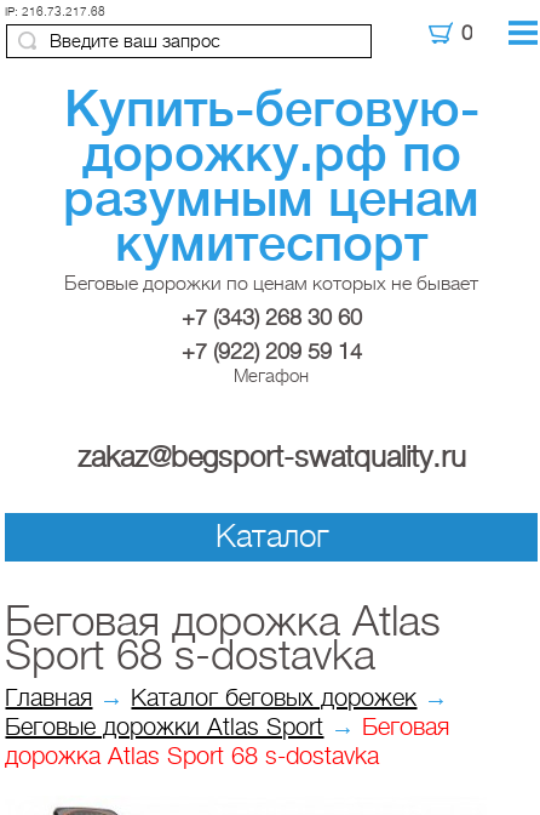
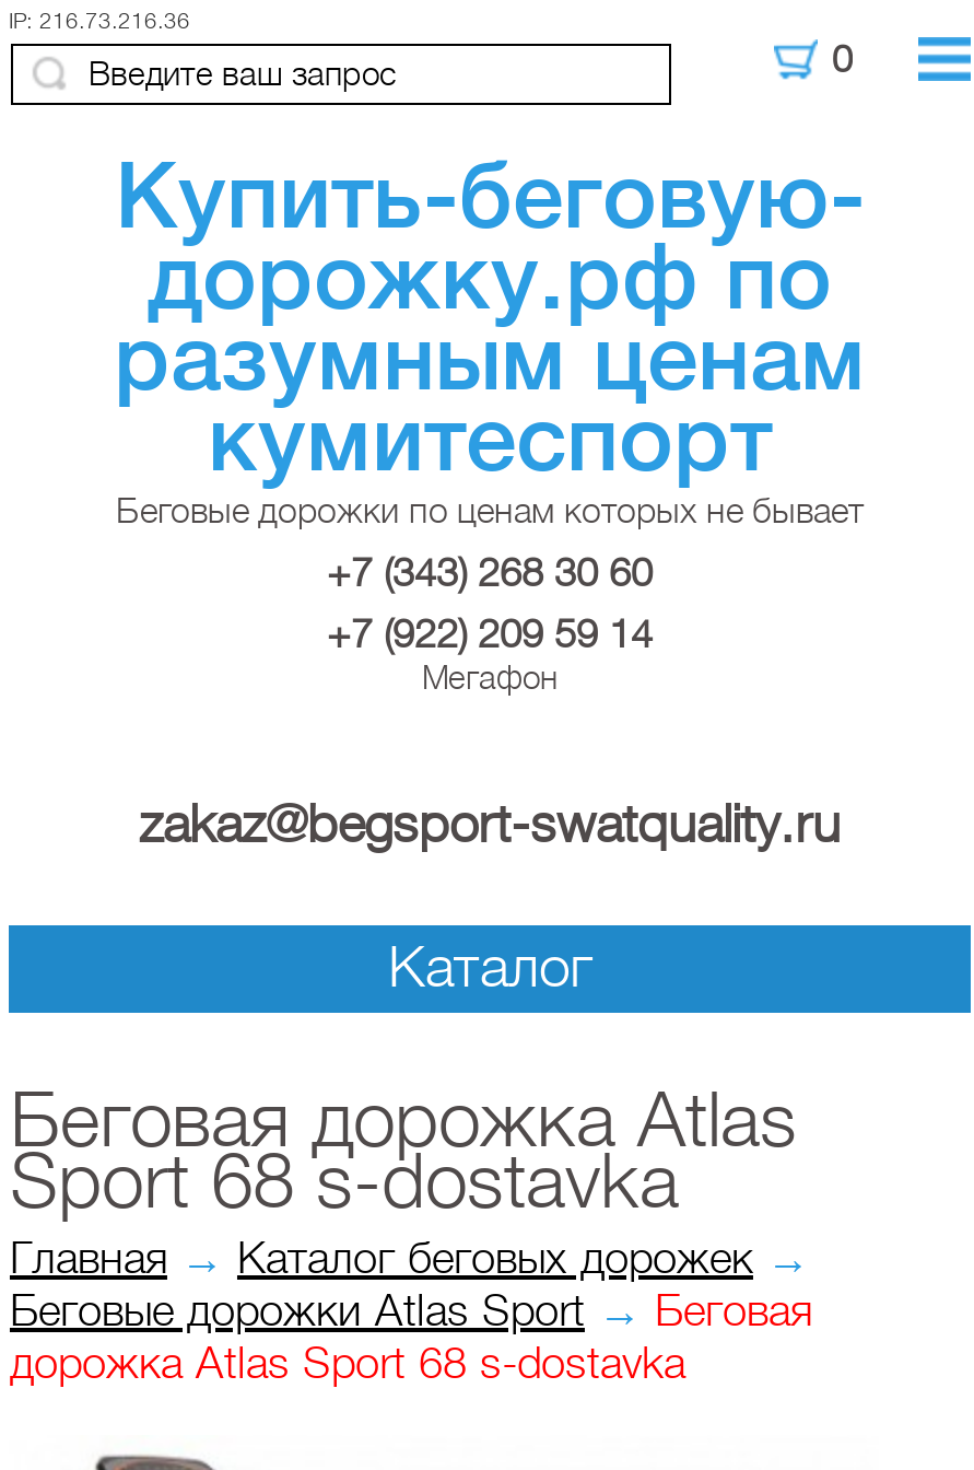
[5,5,105,18] IP: 216.73.217.68 -> [9,9,190,33] IP: 216.73.216.36

